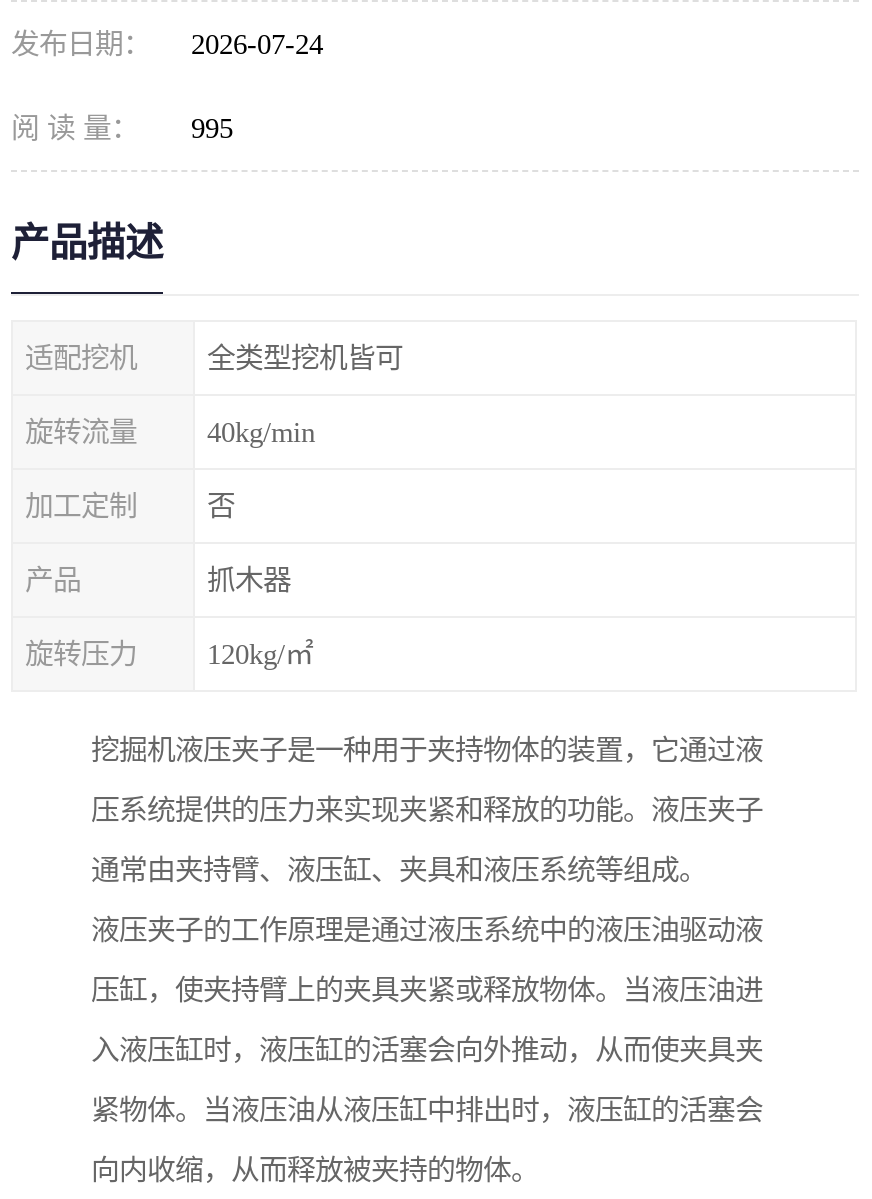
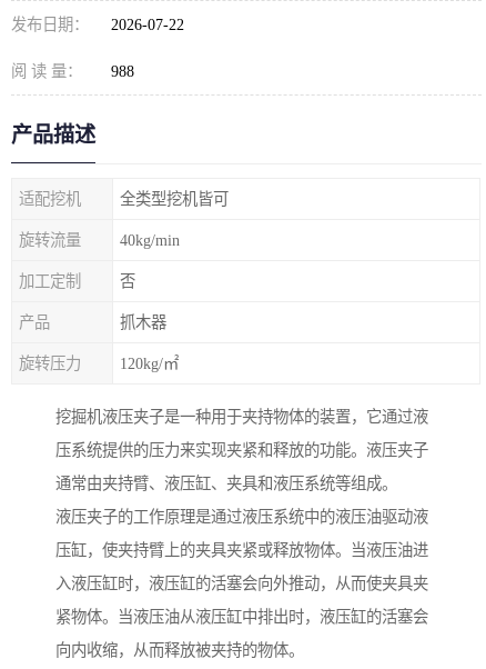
[11,28,323,60] 发布日期： 2026-07-24 -> [11,16,184,33] 发布日期： 2026-07-22
[11,112,233,144] 阅 读 量： 995 -> [11,62,134,80] 阅 读 量： 988

